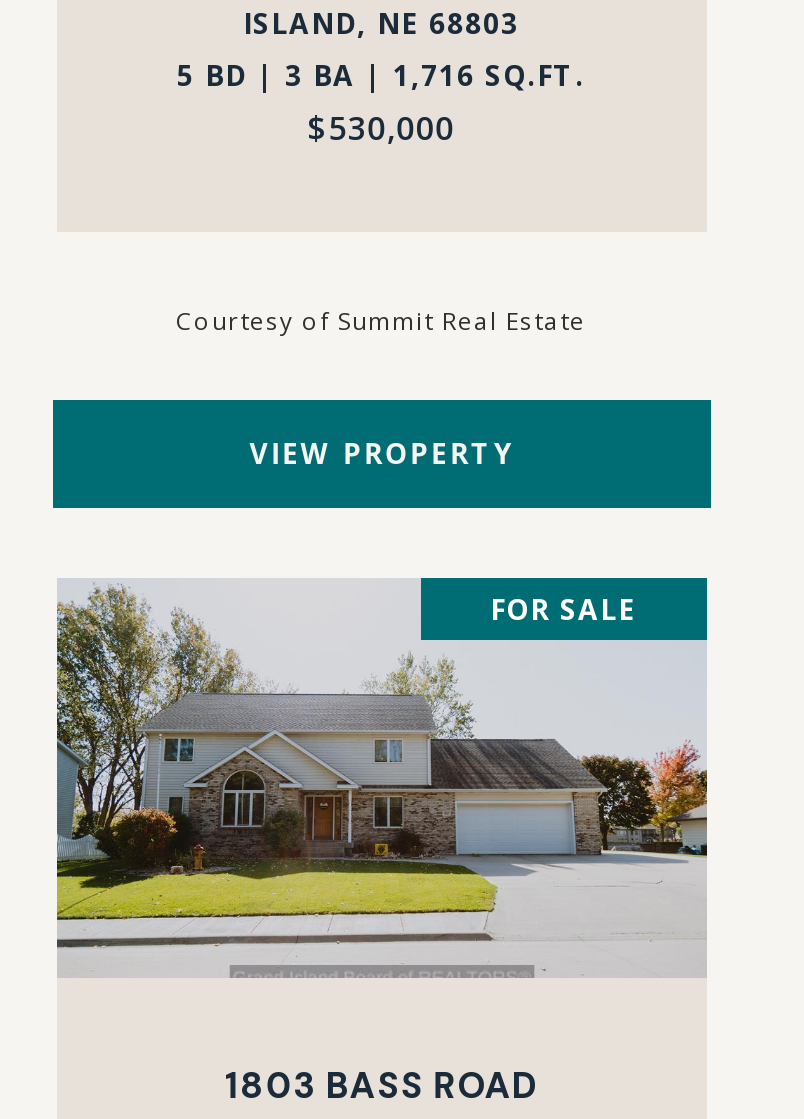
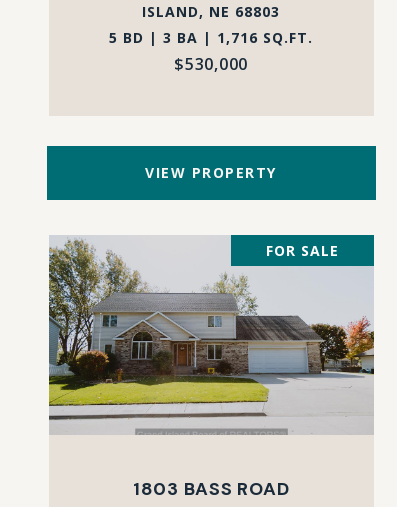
[176,304,586,338] Courtesy of Summit Real Estate -> none

